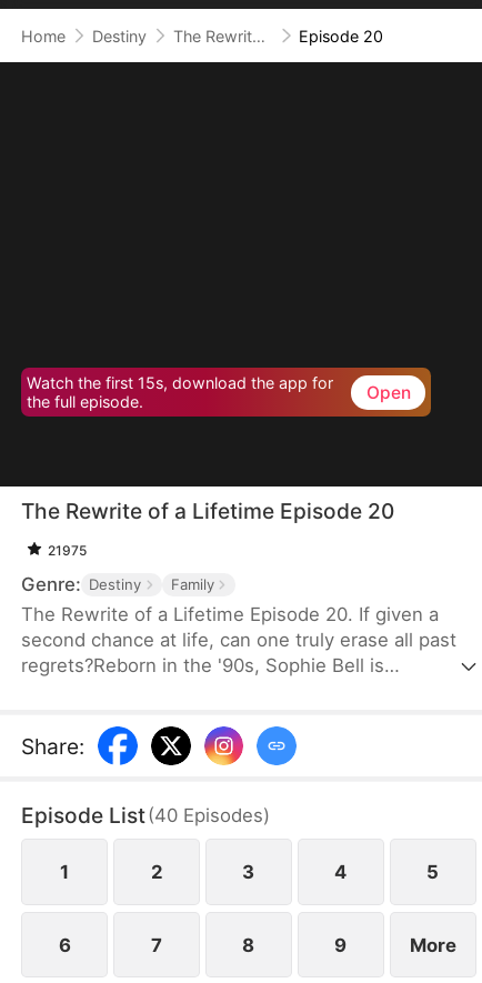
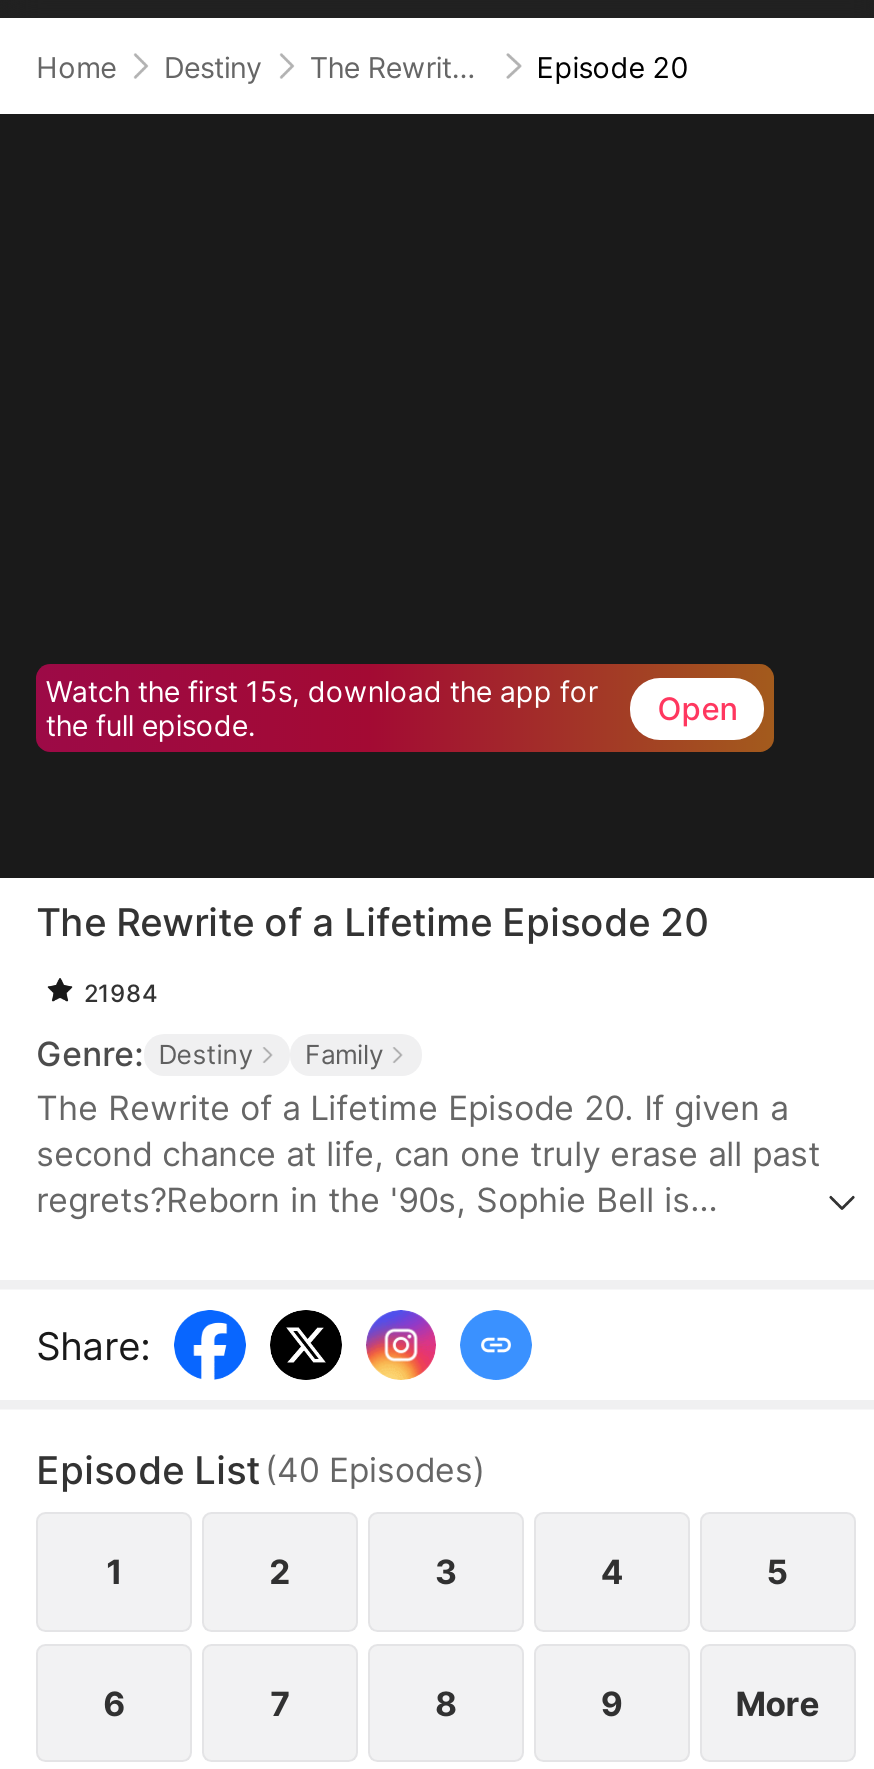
[48,542,87,558] 21975 -> [84,977,158,1007] 21984

